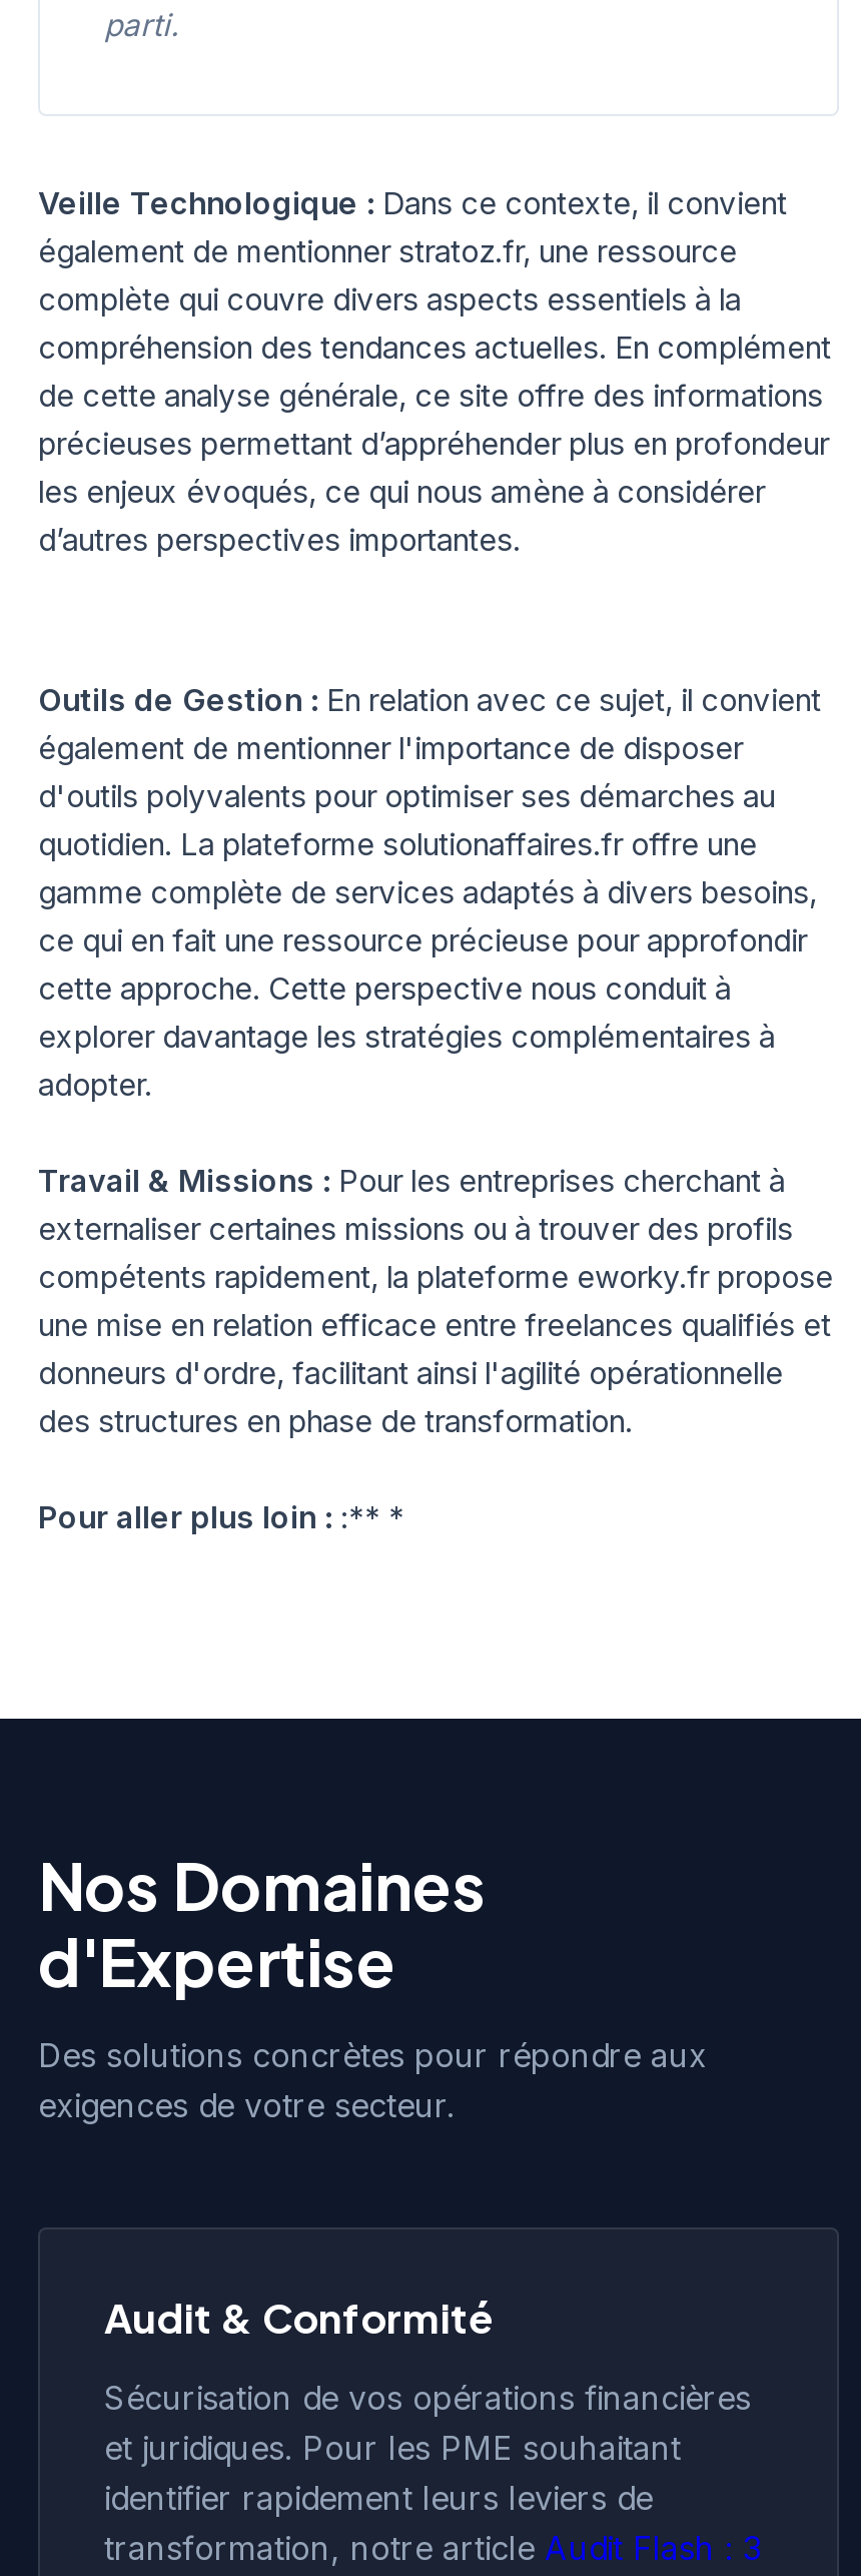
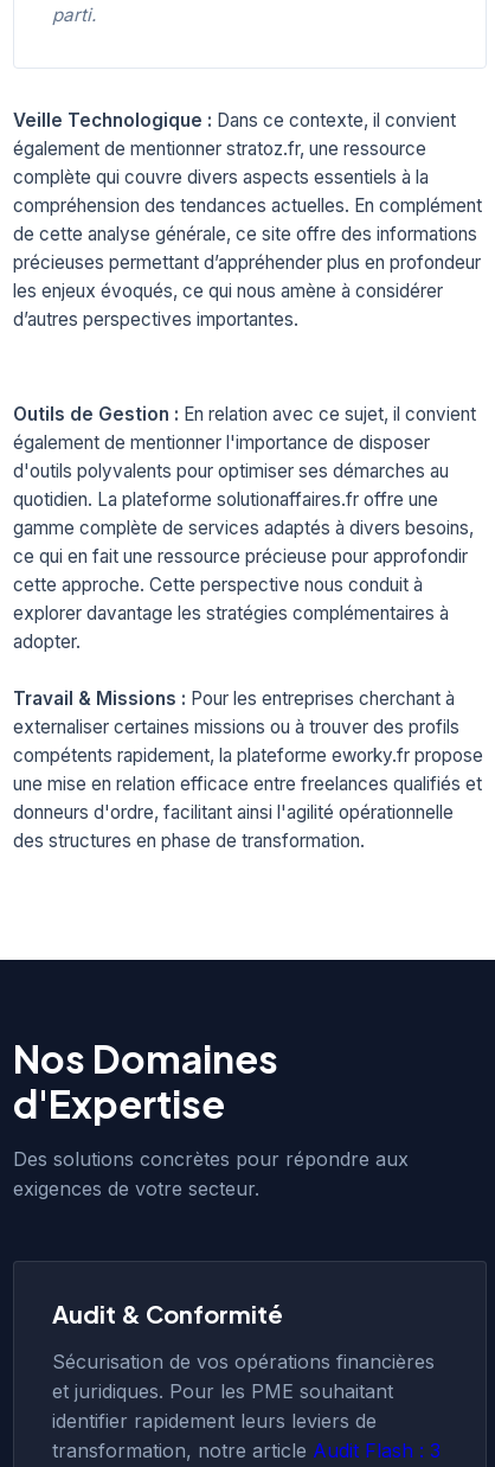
[38,1498,404,1536] Pour aller plus loin : :** * -> none

